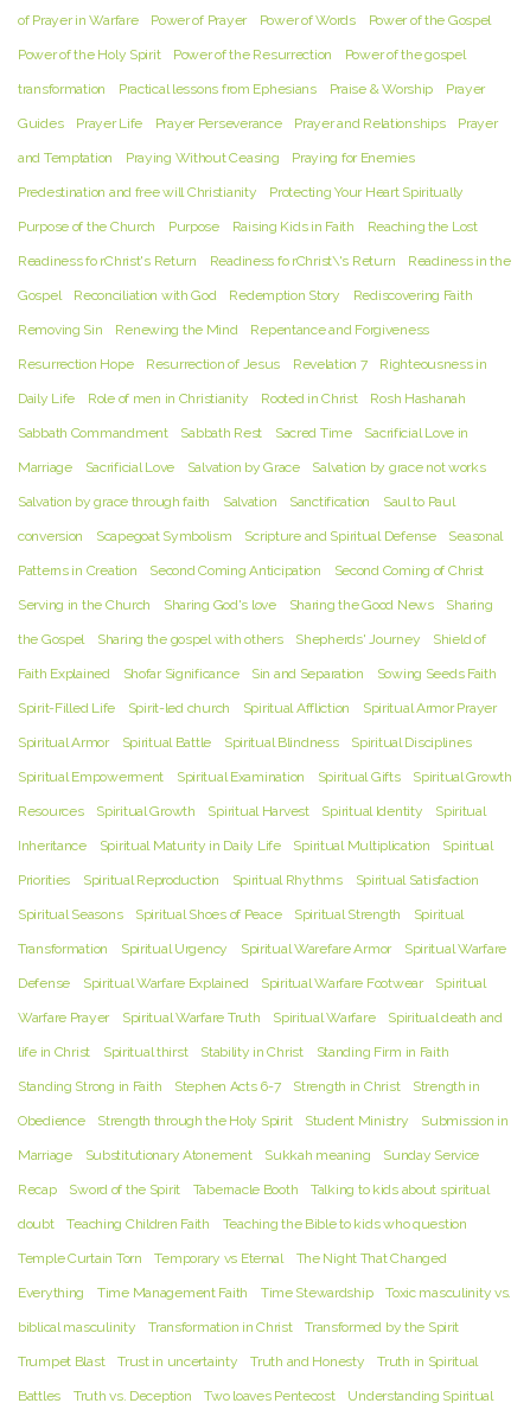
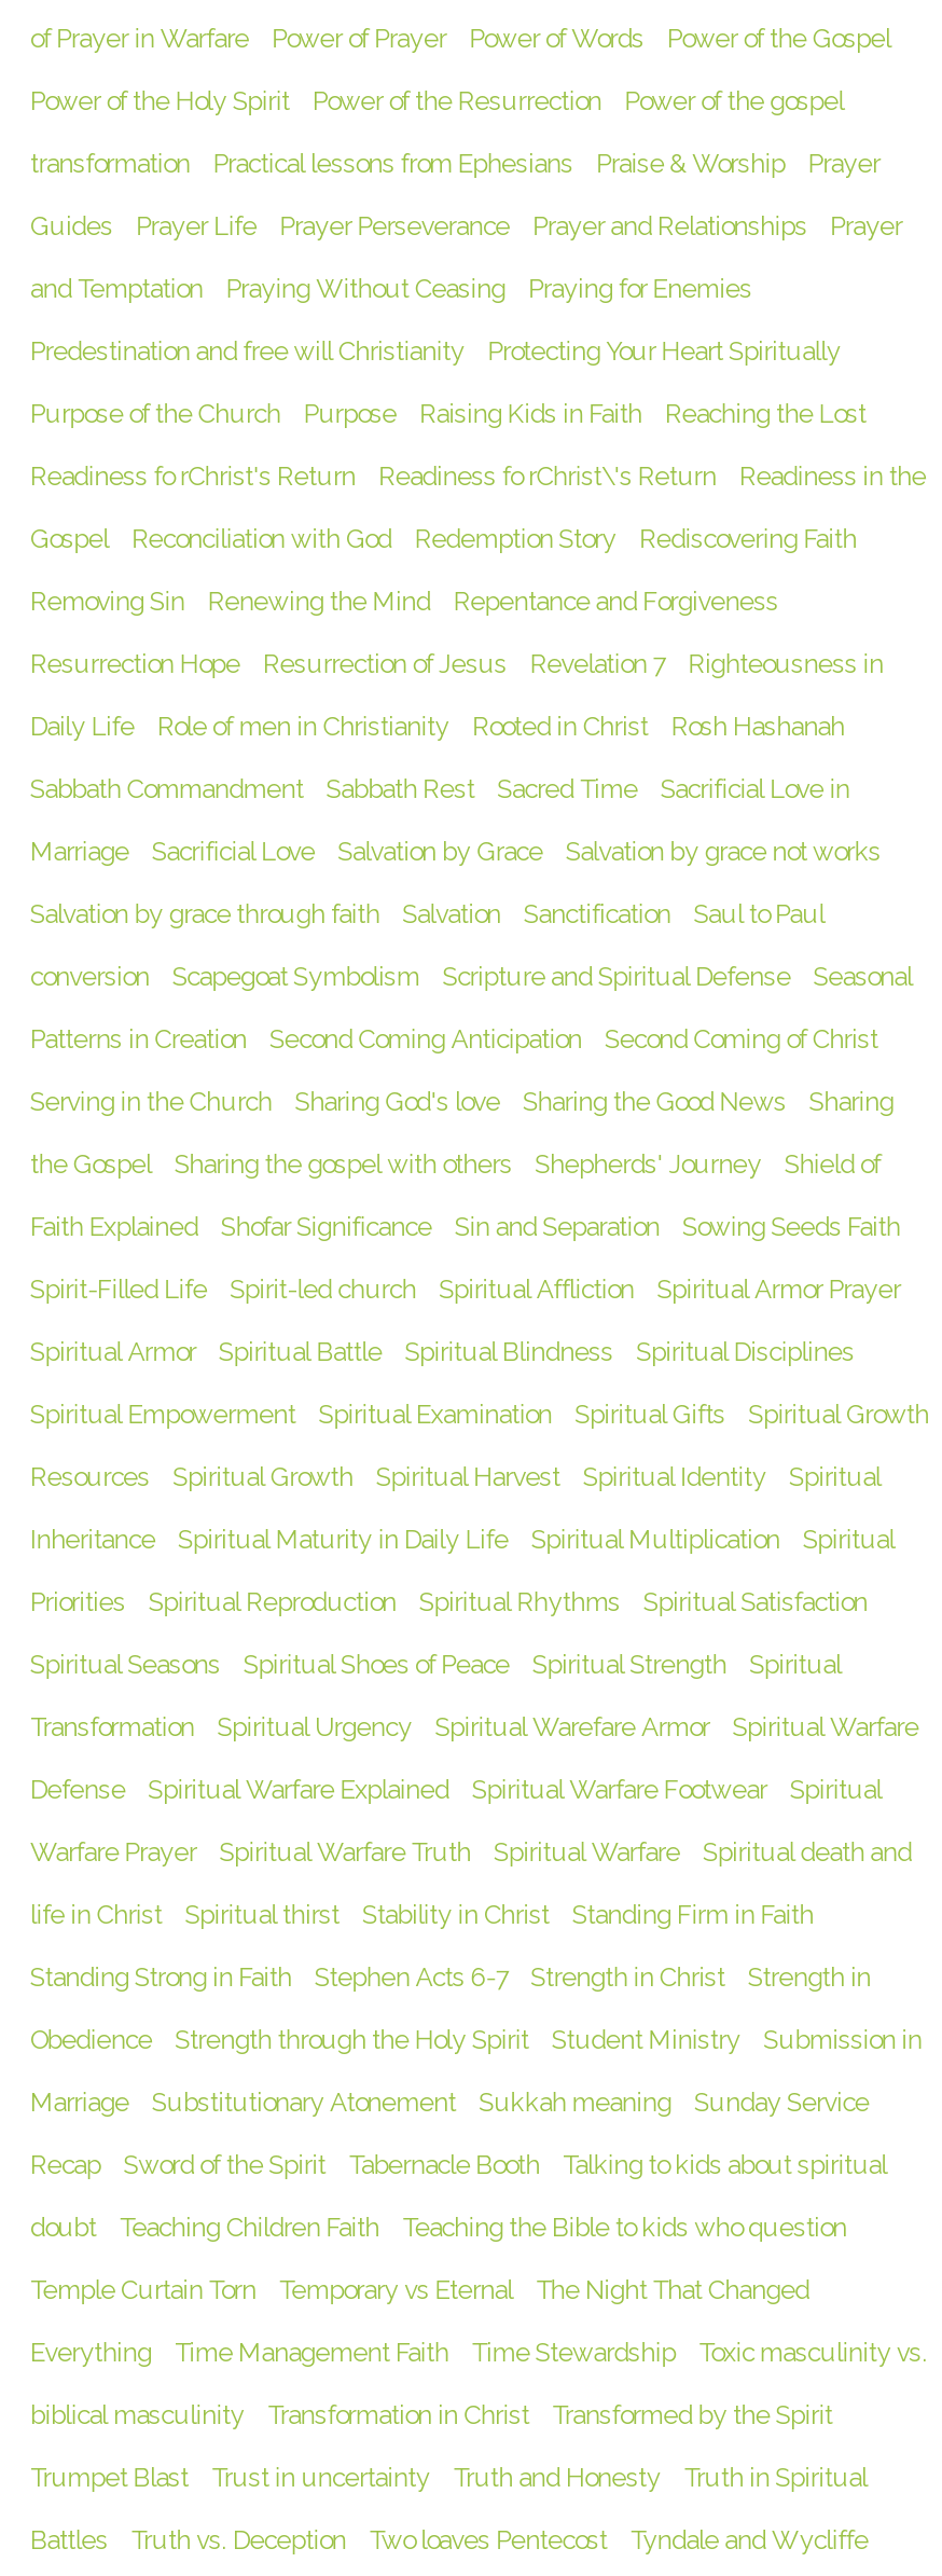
[348,1388,493,1404] Understanding Spiritual -> [630,2525,868,2556] Tyndale and Wycliffe

